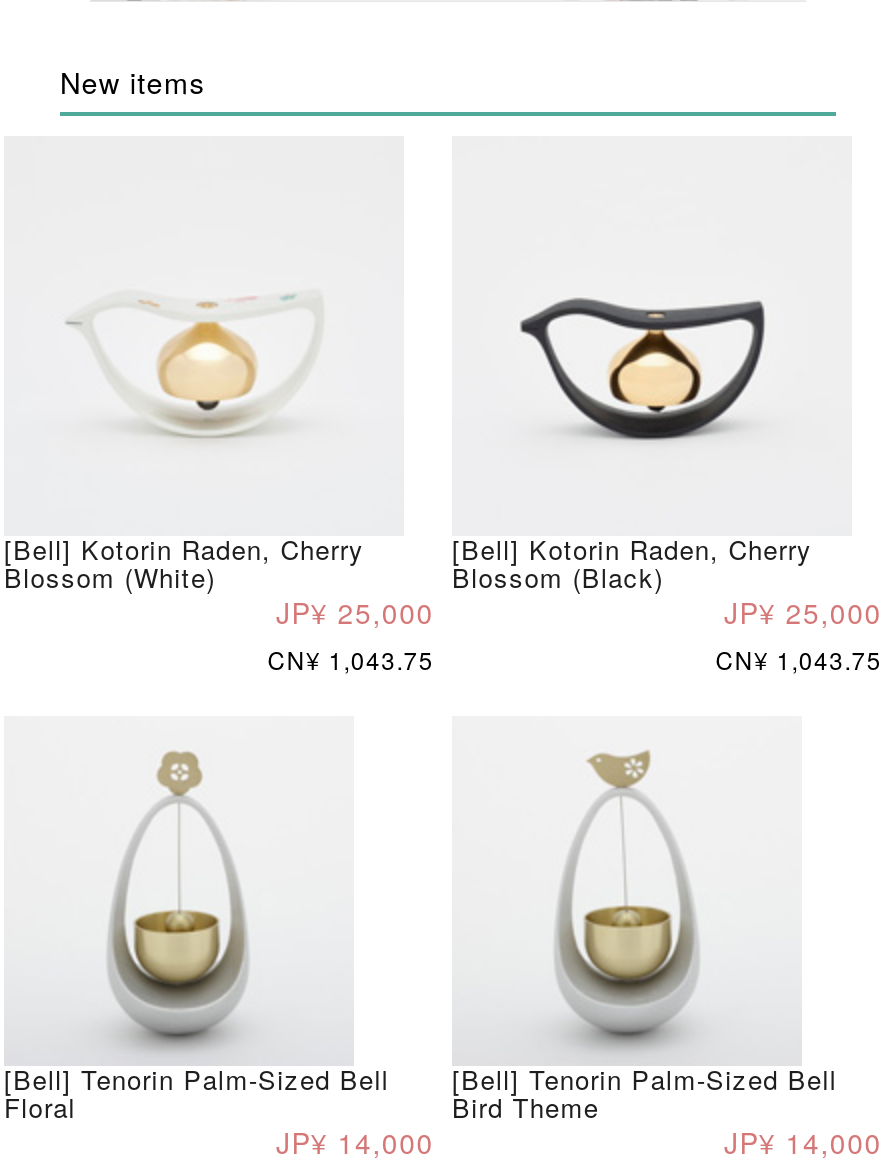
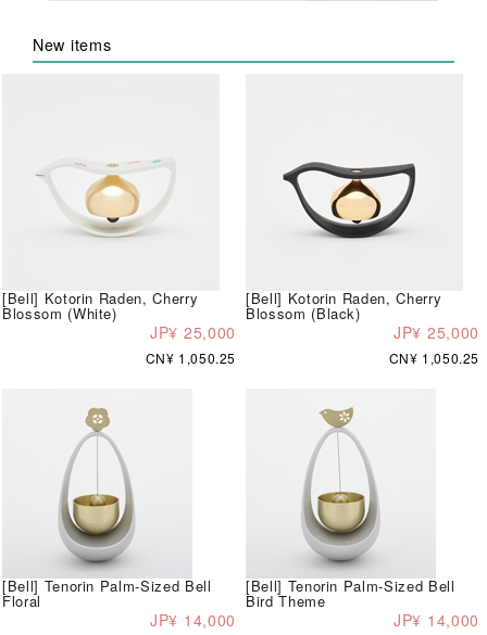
[268,641,434,675] CN¥ 1,043.75 -> [145,348,236,367] CN¥ 1,050.25
[716,641,882,675] CN¥ 1,043.75 -> [389,348,479,367] CN¥ 1,050.25

